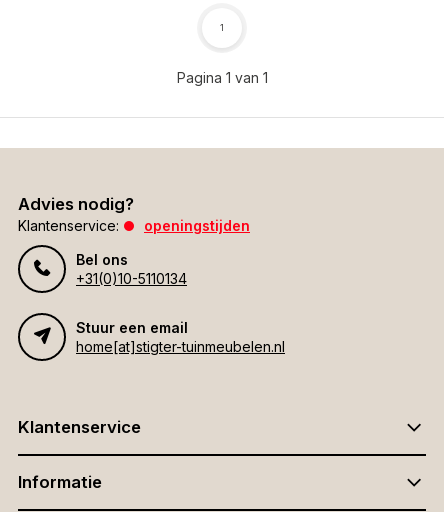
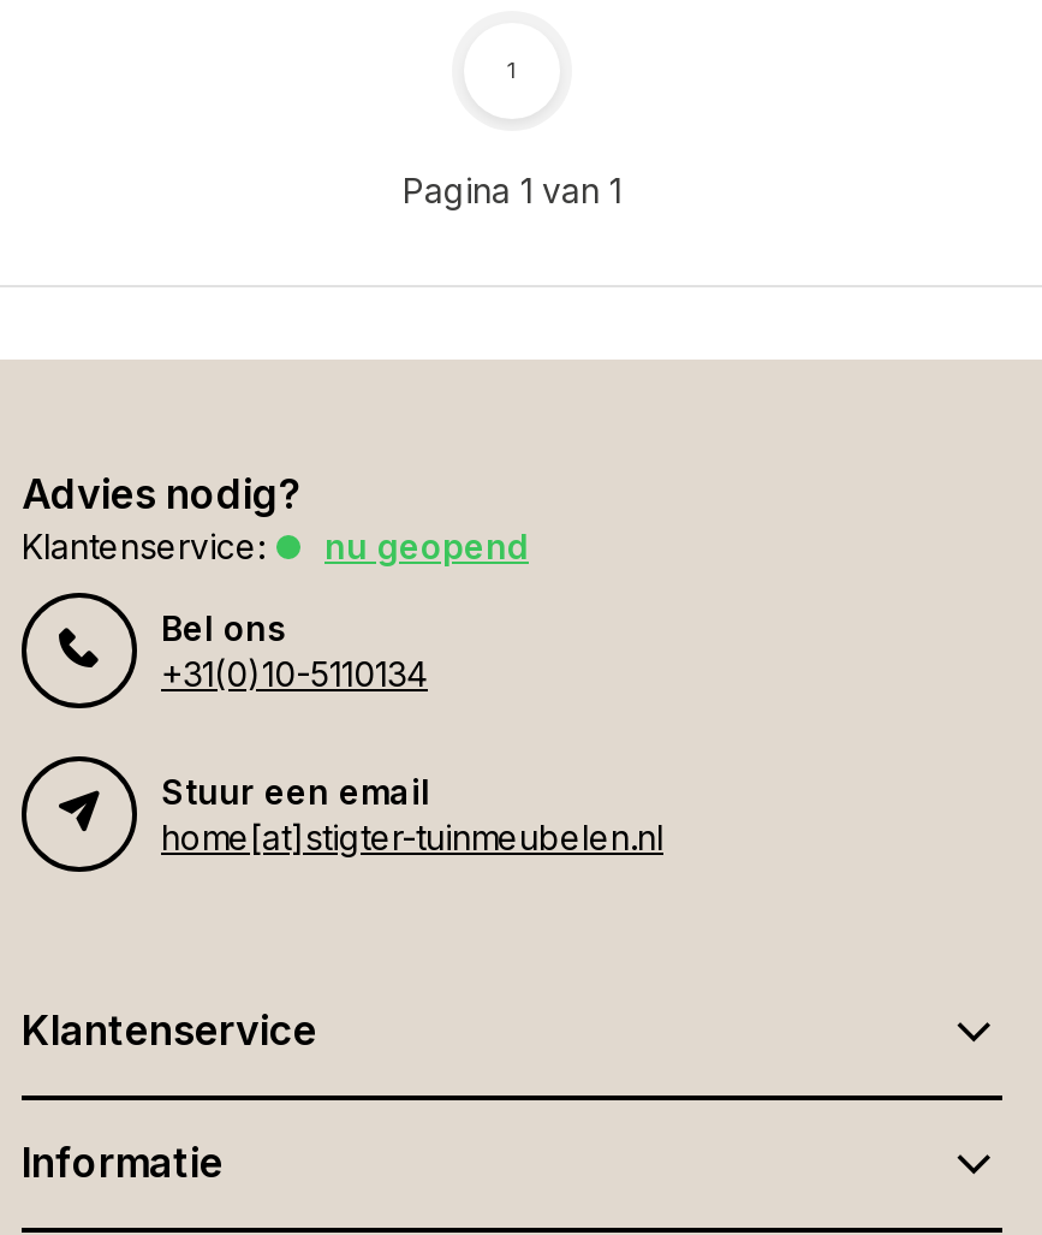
[144,217,250,234] openingstijden -> [324,526,529,566] nu geopend

